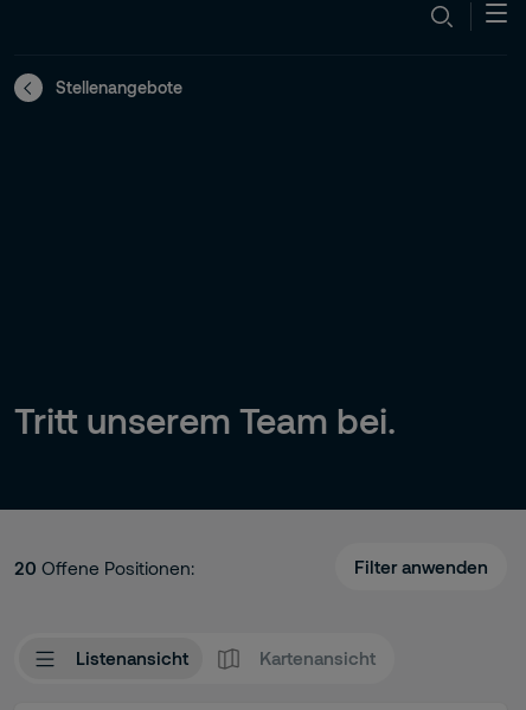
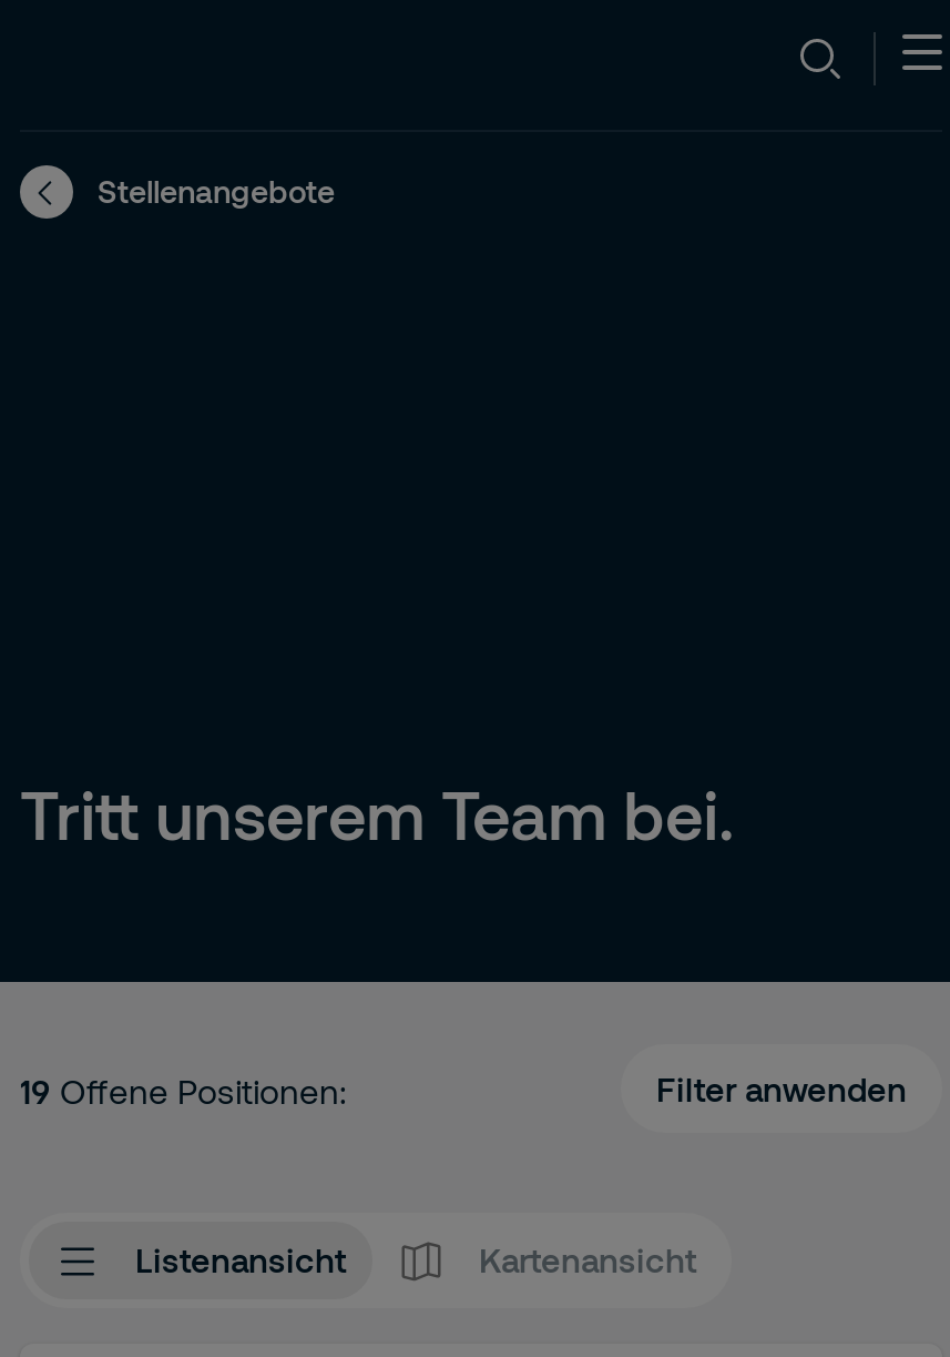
[14,557,194,578] 20 Offene Positionen: -> [20,1071,346,1111] 19 Offene Positionen:

